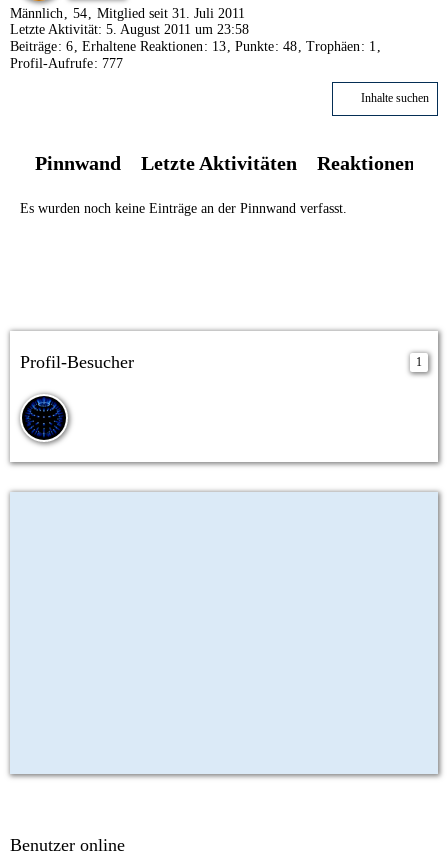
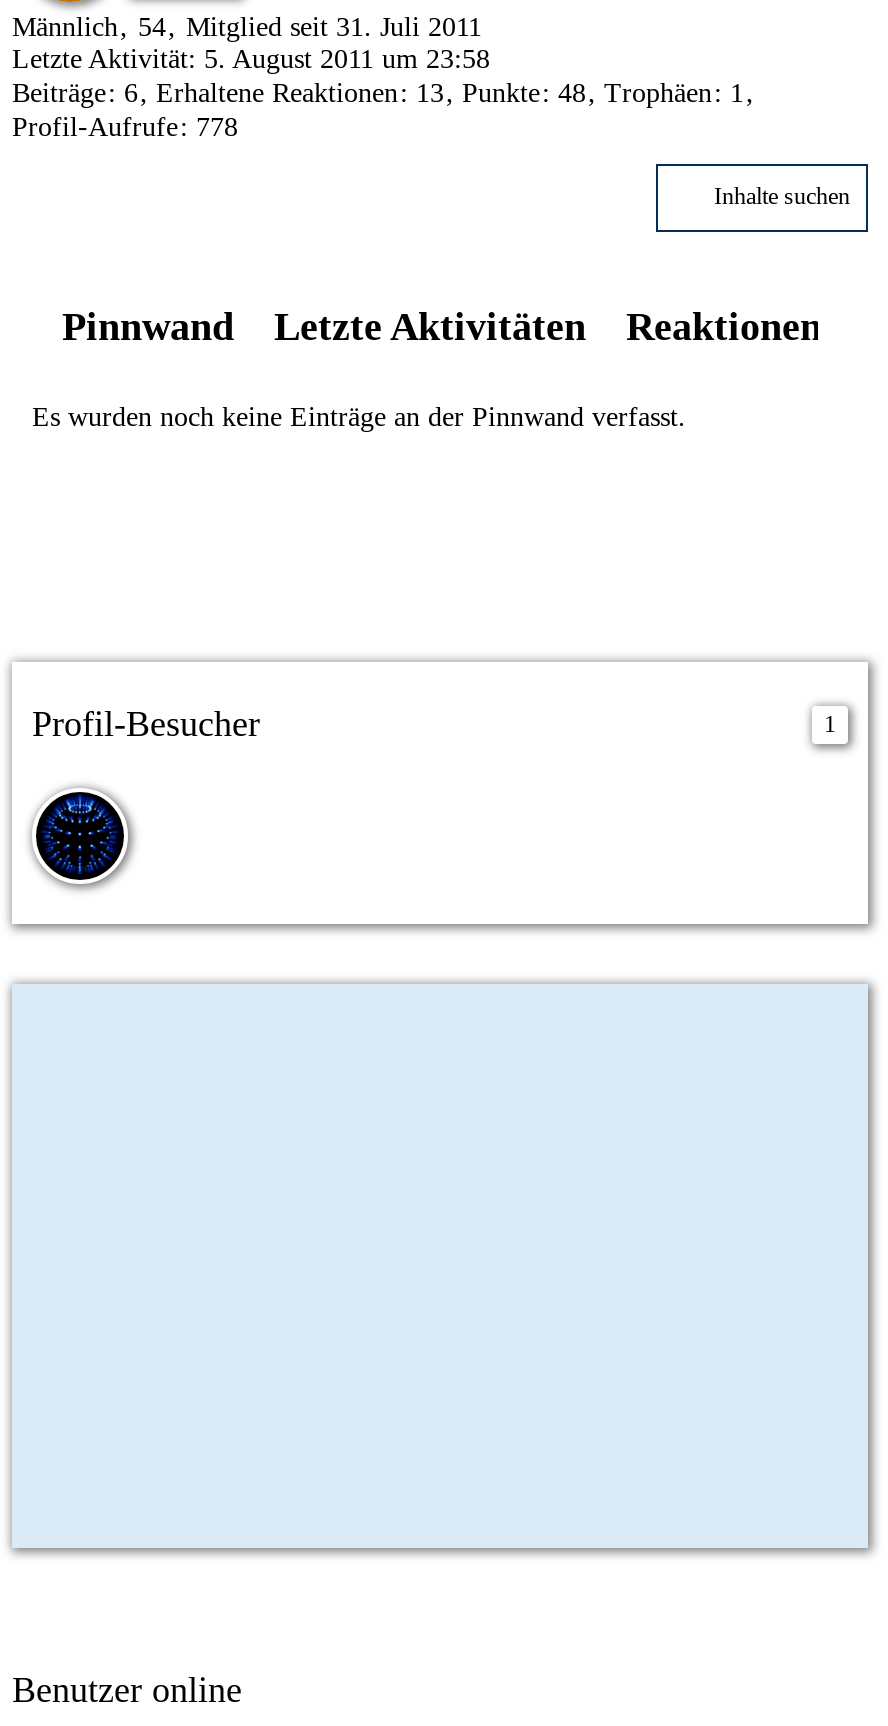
[10,56,123,71] Profil-Aufrufe 777 -> [12,111,238,141] Profil-Aufrufe 778

